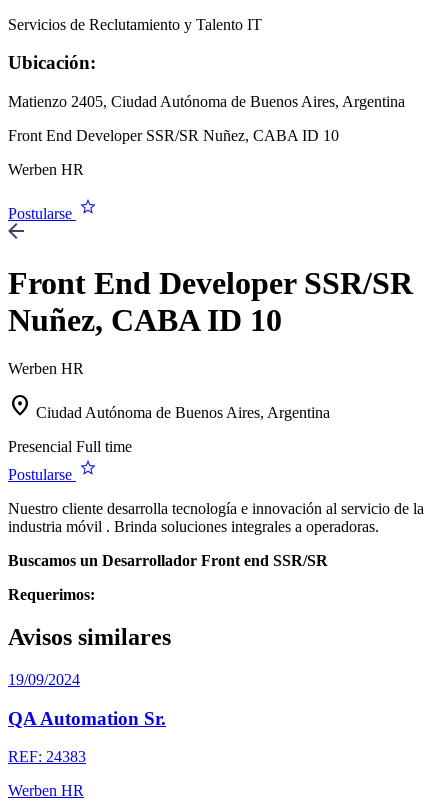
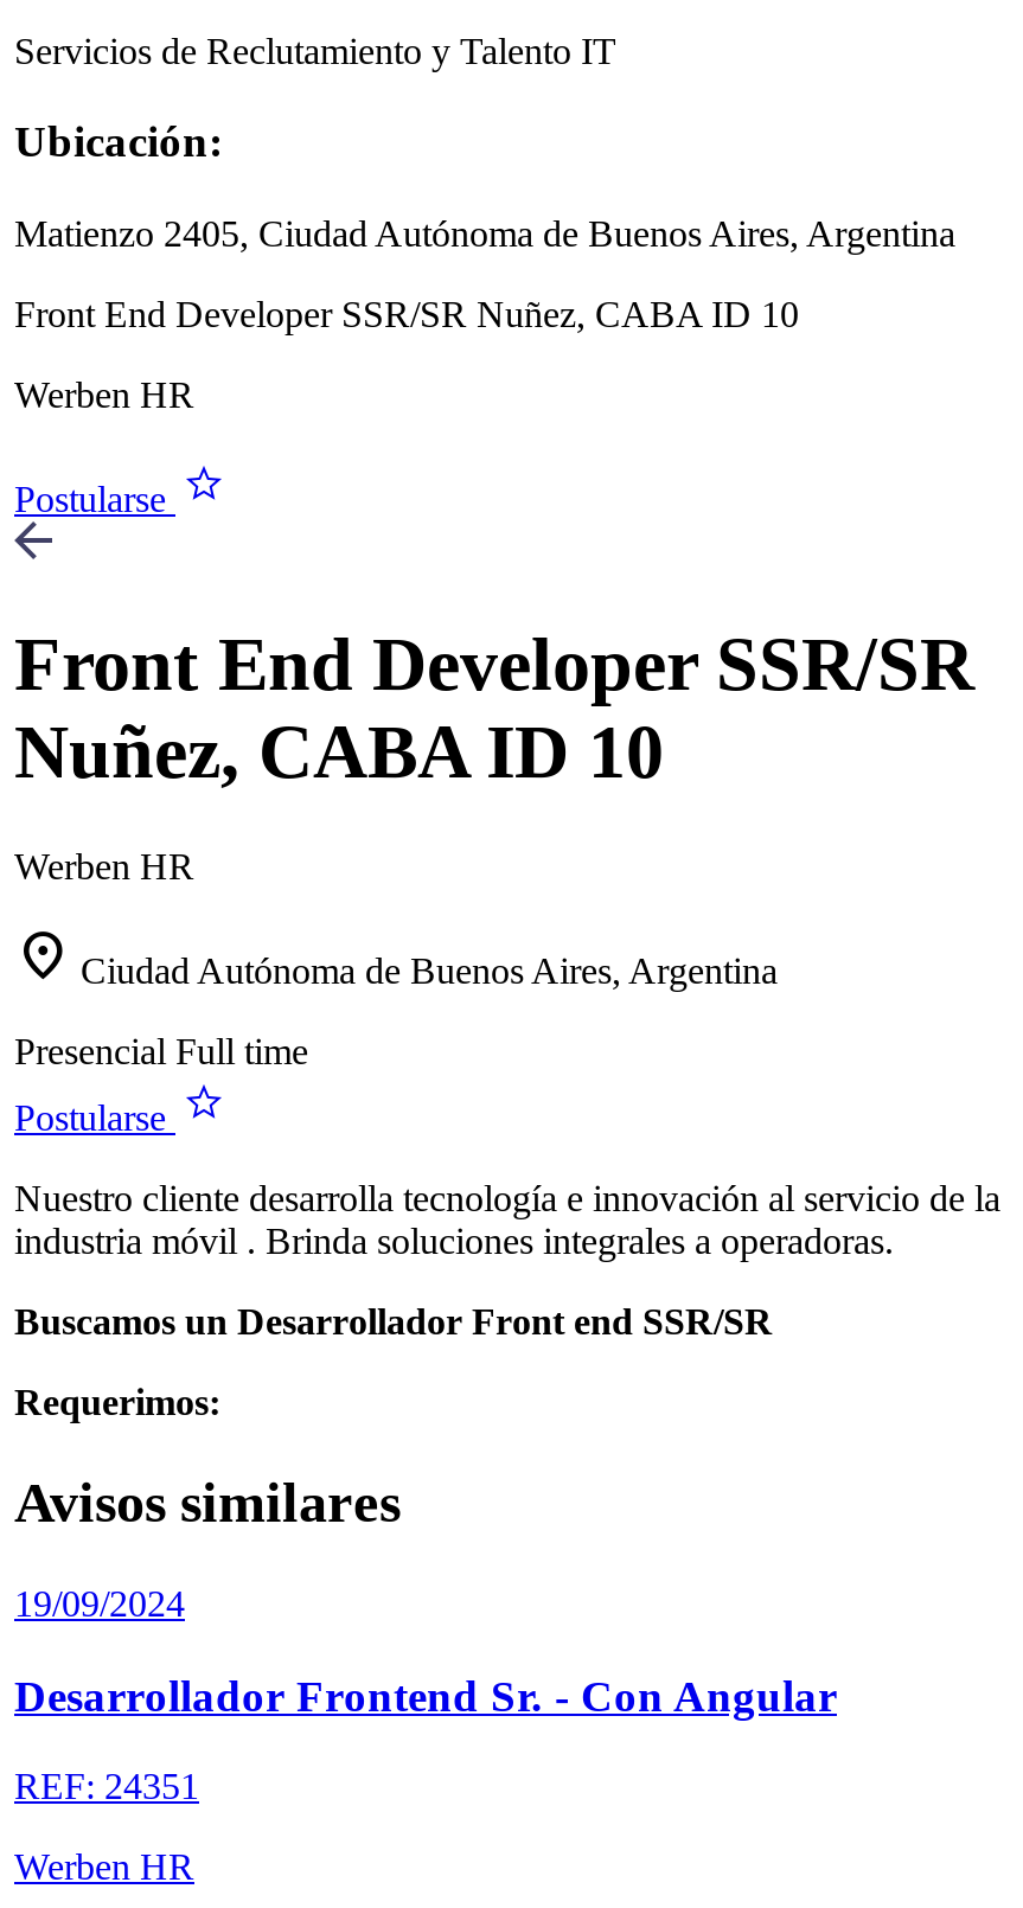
[8,707,166,728] QA Automation Sr. -> [14,1670,837,1720] Desarrollador Frontend Sr. - Con Angular
[8,748,86,765] REF: 24383 -> [14,1766,199,1807] REF: 24351

